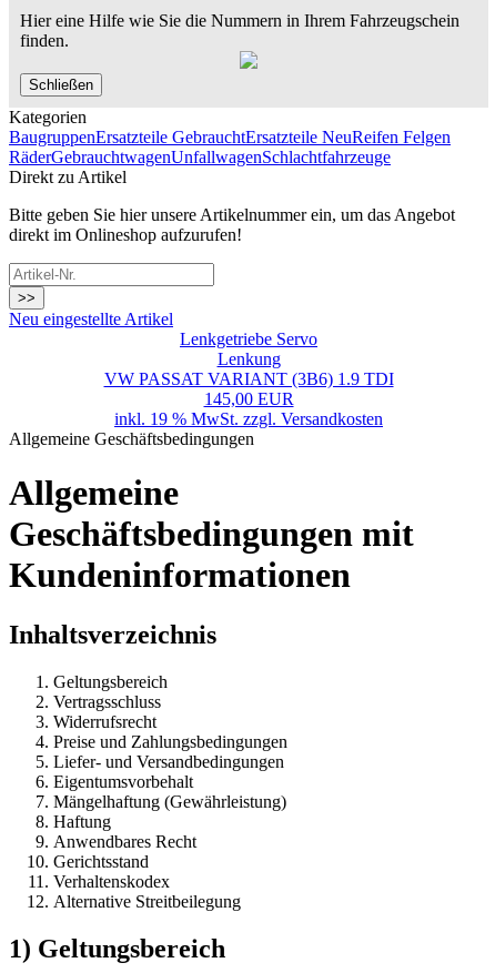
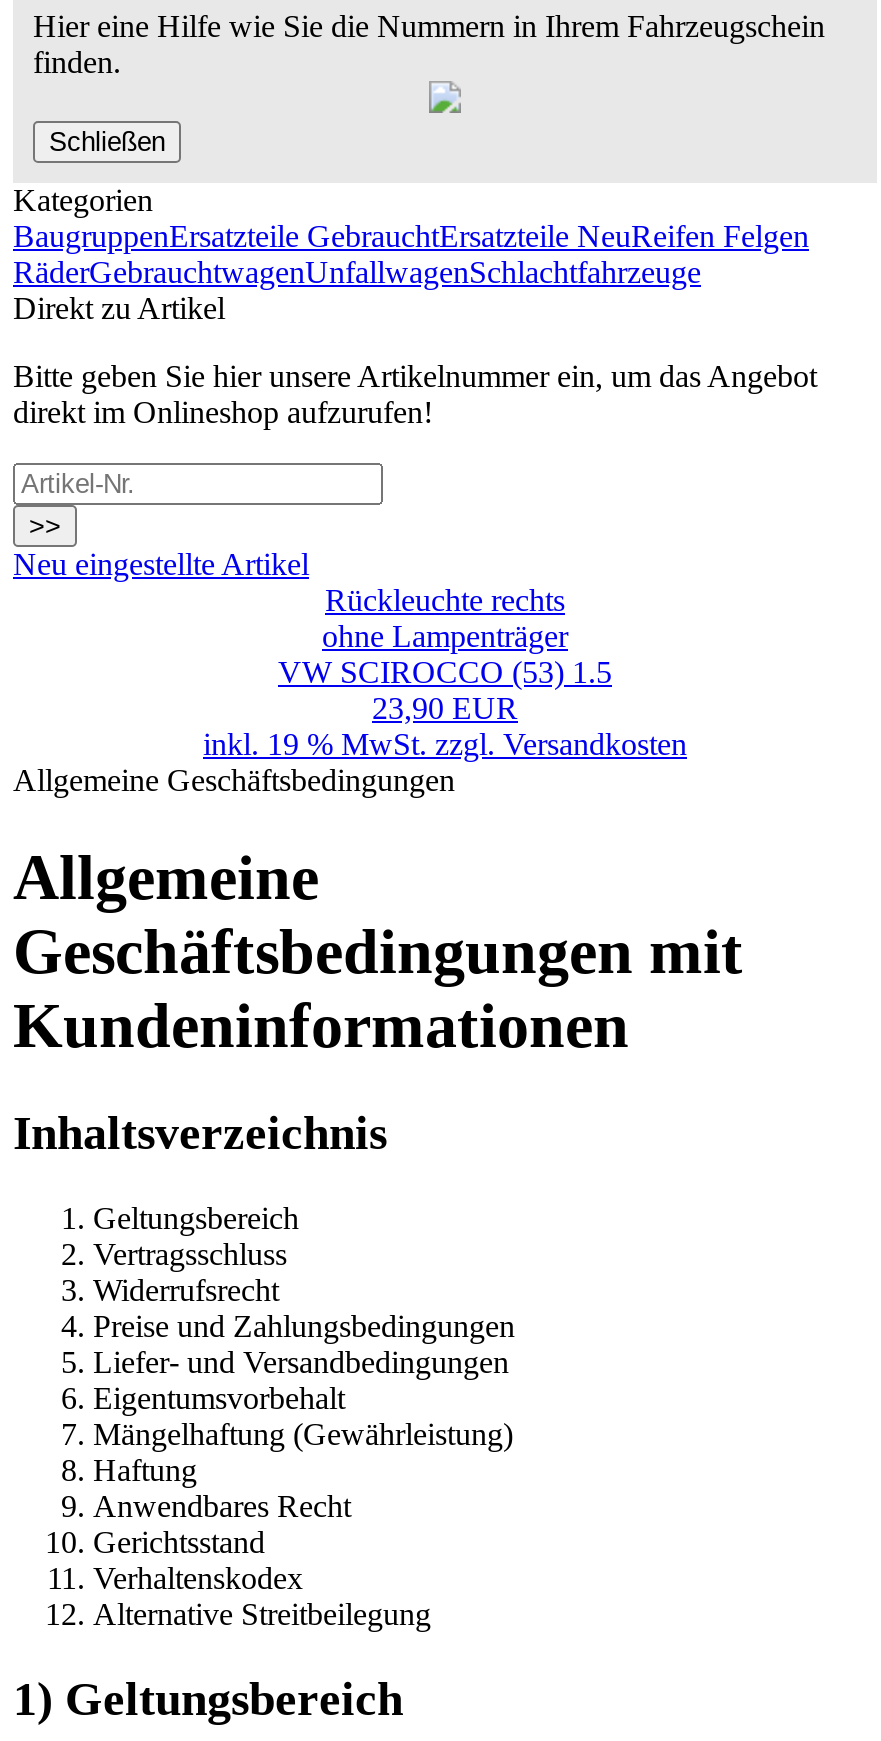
[104,330,393,408] Lenkgetriebe Servo | Lenkung | VW PASSAT VARIANT (3B6) 1.9 TDI | 145,00 EUR -> [278,583,612,725] Rückleuchte rechts | ohne Lampenträger | VW SCIROCCO (53) 1.5 | 23,90 EUR

